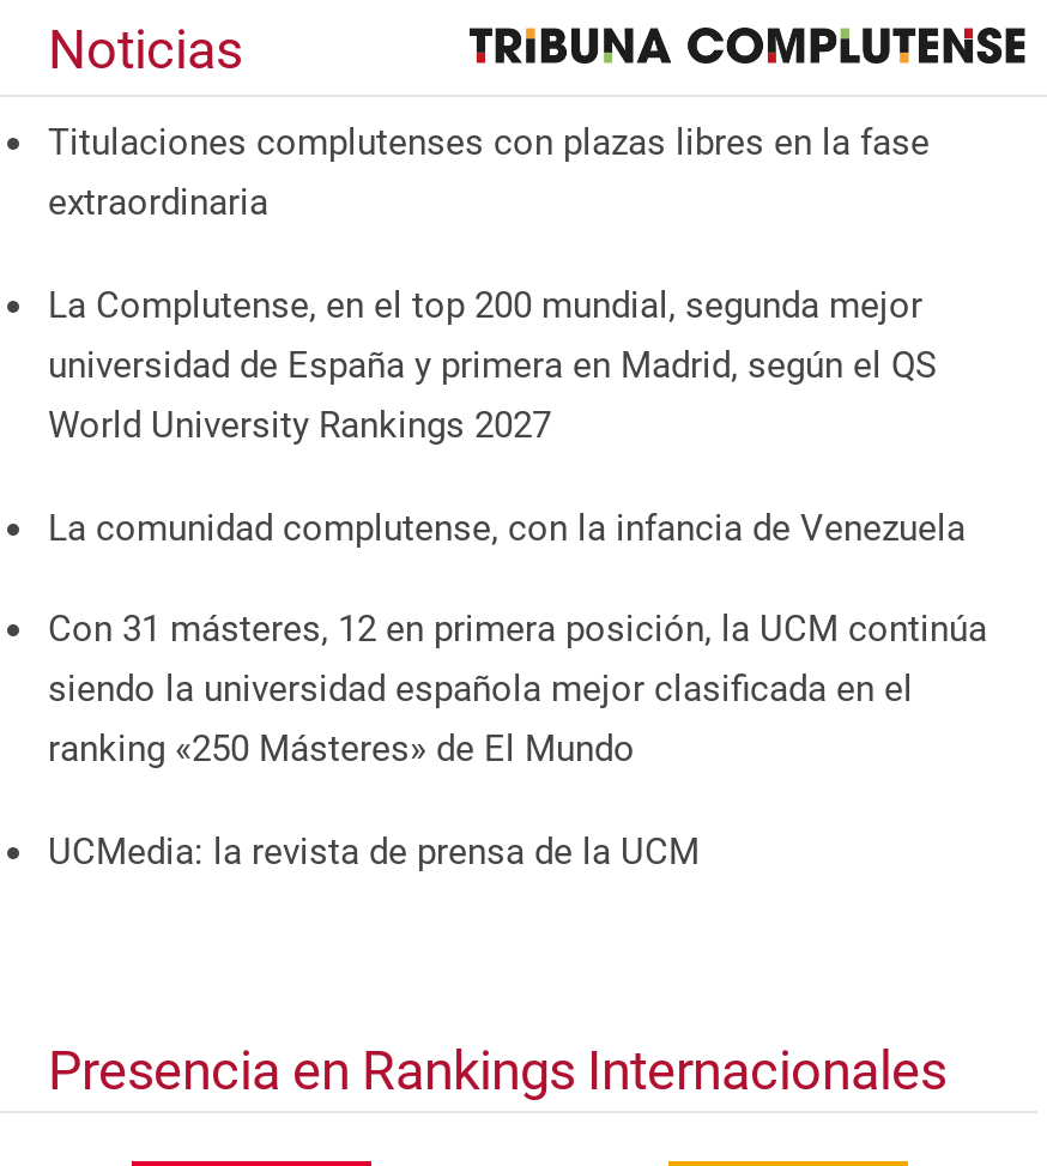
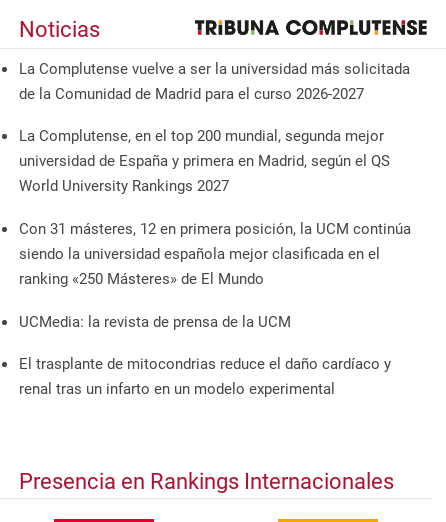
[48,122,930,225] Titulaciones complutenses con plazas libres en la fase | extraordinaria -> [19,60,410,103] La Complutense vuelve a ser la universidad más solicitada | de la Comunidad de Madrid para el curso 2026-2027
[48,506,966,549] La comunidad complutense, con la infancia de Venezuela -> none
moved [48,608,987,873] -> [19,220,411,331]: Con 31 másteres, 12 en primera posición, la UCM continúa | siendo la universidad española mejor clasificada en el | ranking «250 Másteres» de El Mundo | UCMedia: la revista de prensa de la UCM
none -> [19,355,391,398] El trasplante de mitocondrias reduce el daño cardíaco y | renal tras un infarto en un modelo experimental

